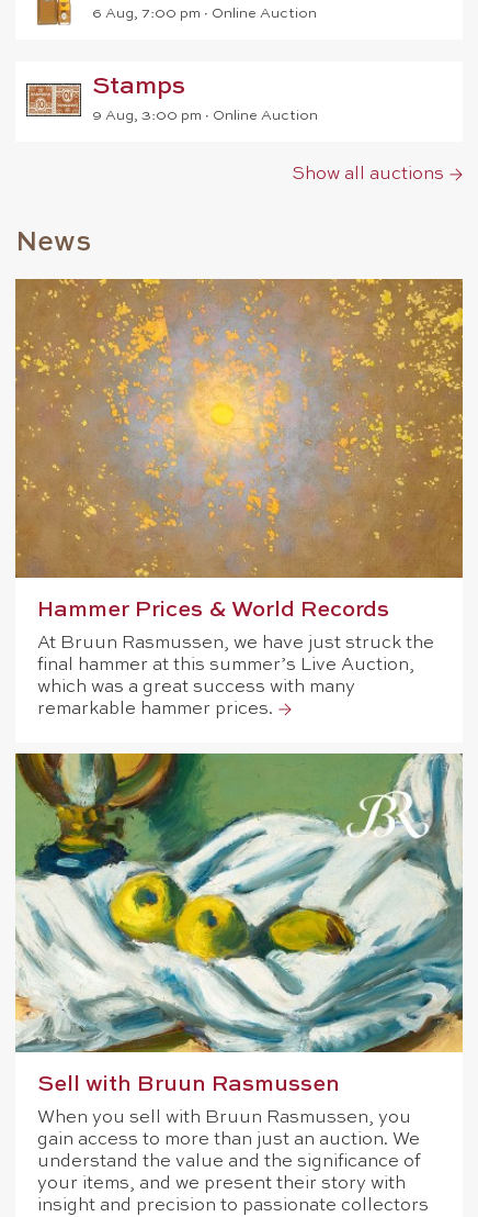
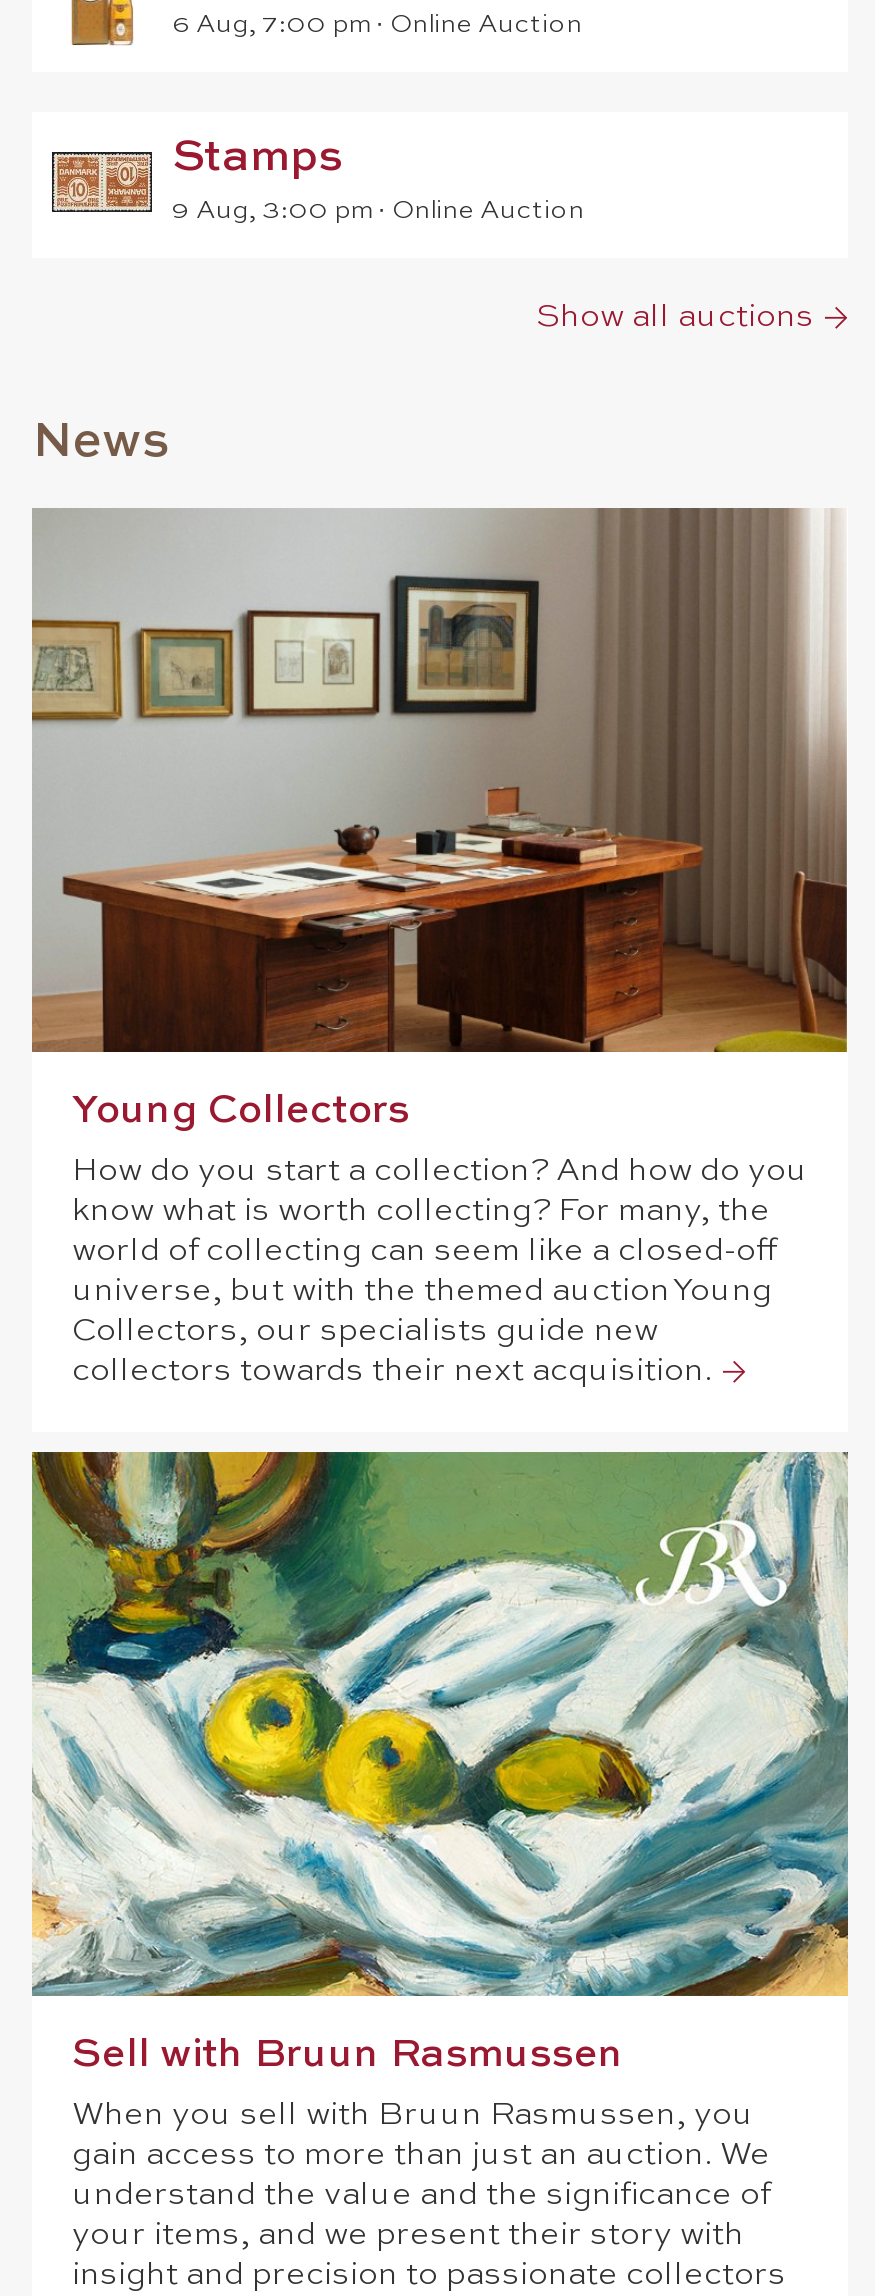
[15,278,464,622] [image] | Hammer Prices & World Records -> [32,506,848,1132] [image] | Young Collectors
[37,635,434,718] At Bruun Rasmussen, we have just struck the | final hammer at this summer’s Live Auction, | which was a great success with many | remarkable hammer prices. -> [72,1156,808,1388] How do you start a collection? And how do you | know what is worth collecting? For many, the | world of collecting can seem like a closed-off | universe, but with the themed auction Young | Collectors, our specialists guide new | collectors towards their next acquisition.

